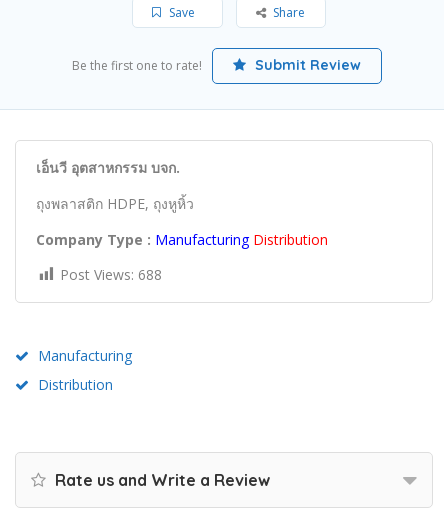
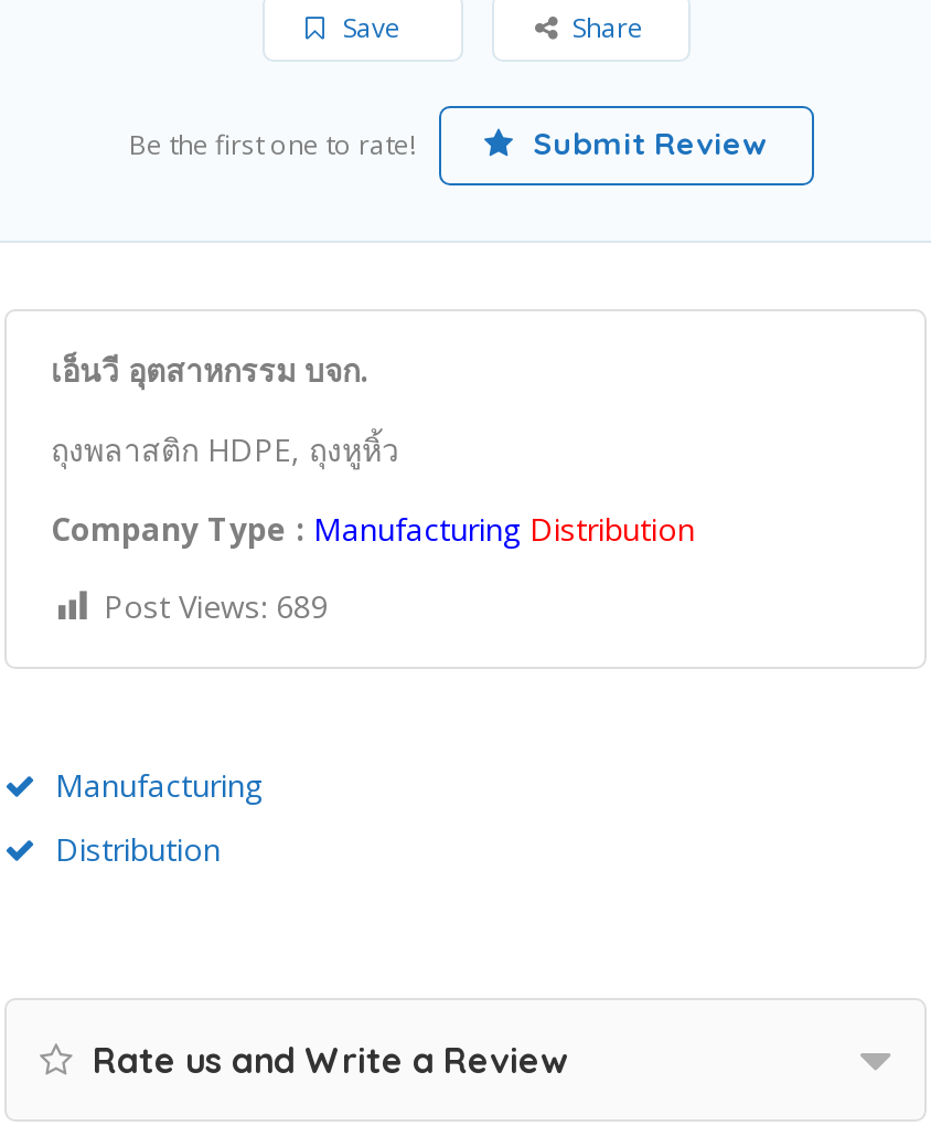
[60,264,162,283] Post Views: 688 -> [104,584,329,626] Post Views: 689

